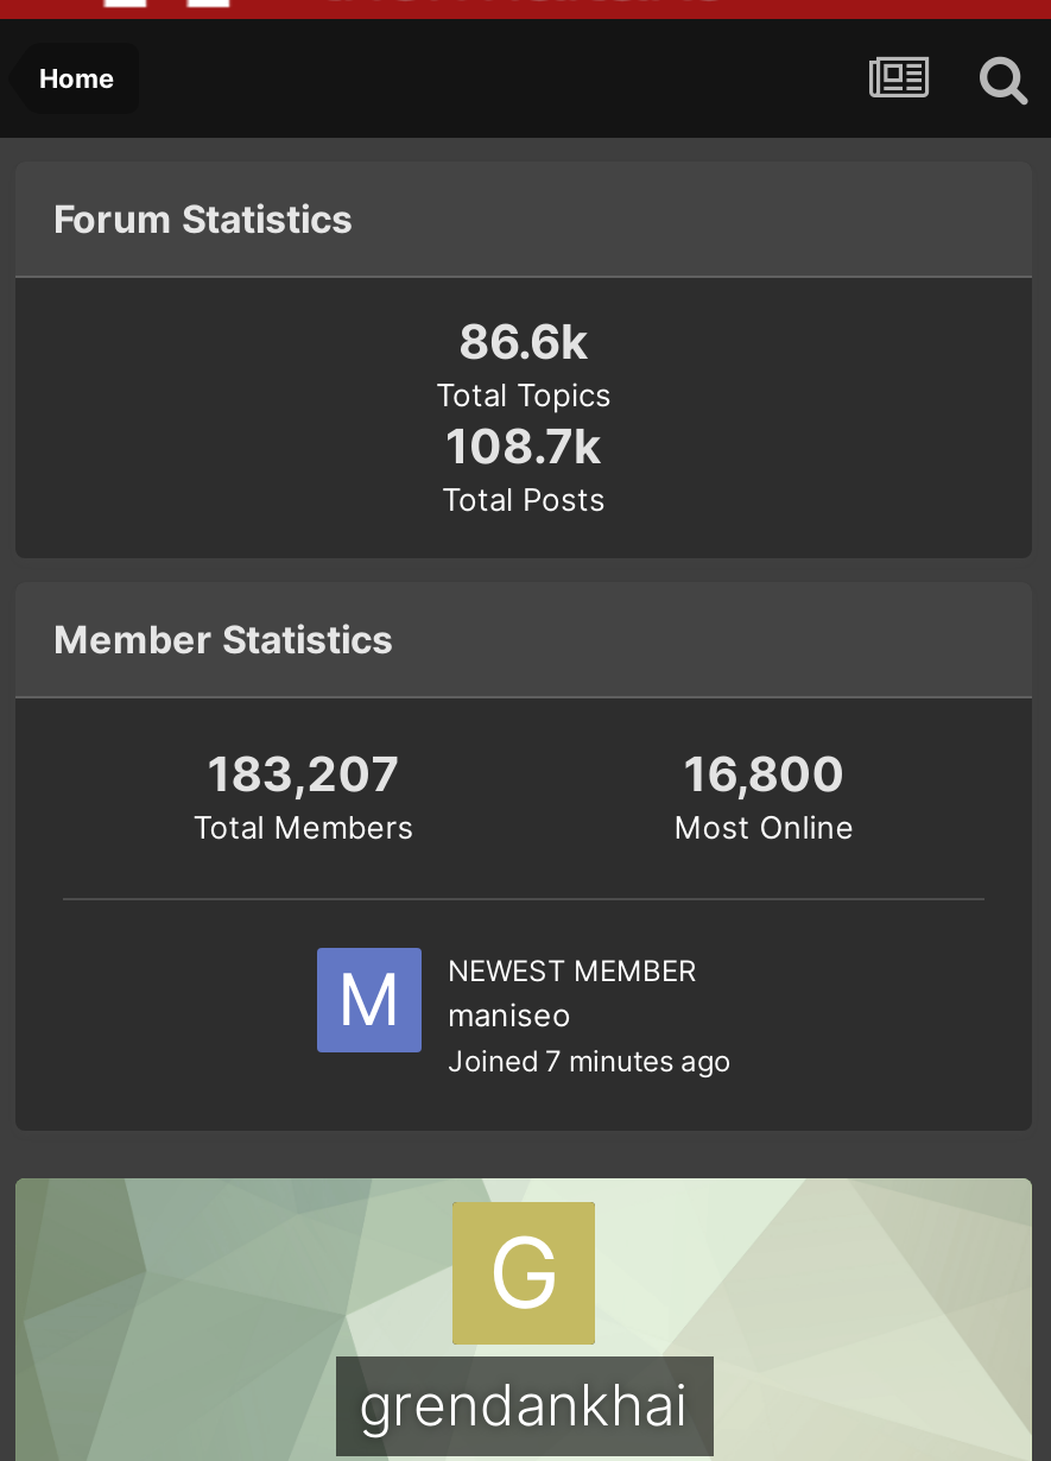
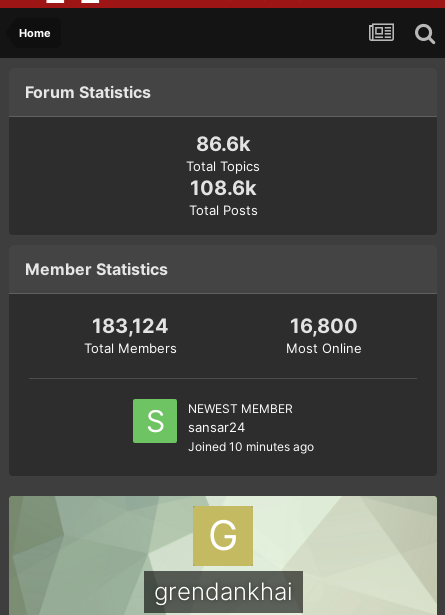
[445,418,602,475] 108.7k -> [189,176,256,200] 108.6k
[207,746,400,803] 183,207 -> [92,314,169,338] 183,124
[310,945,730,1079] [image] | maniseo | Joined 7 minutes ago -> [132,398,313,454] [image] | sansar24 | Joined 10 minutes ago

